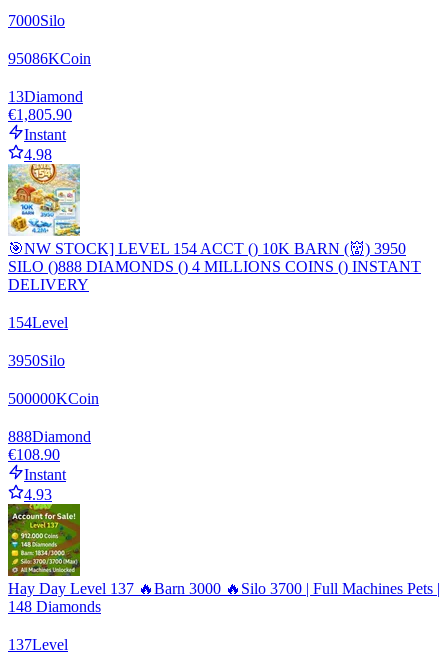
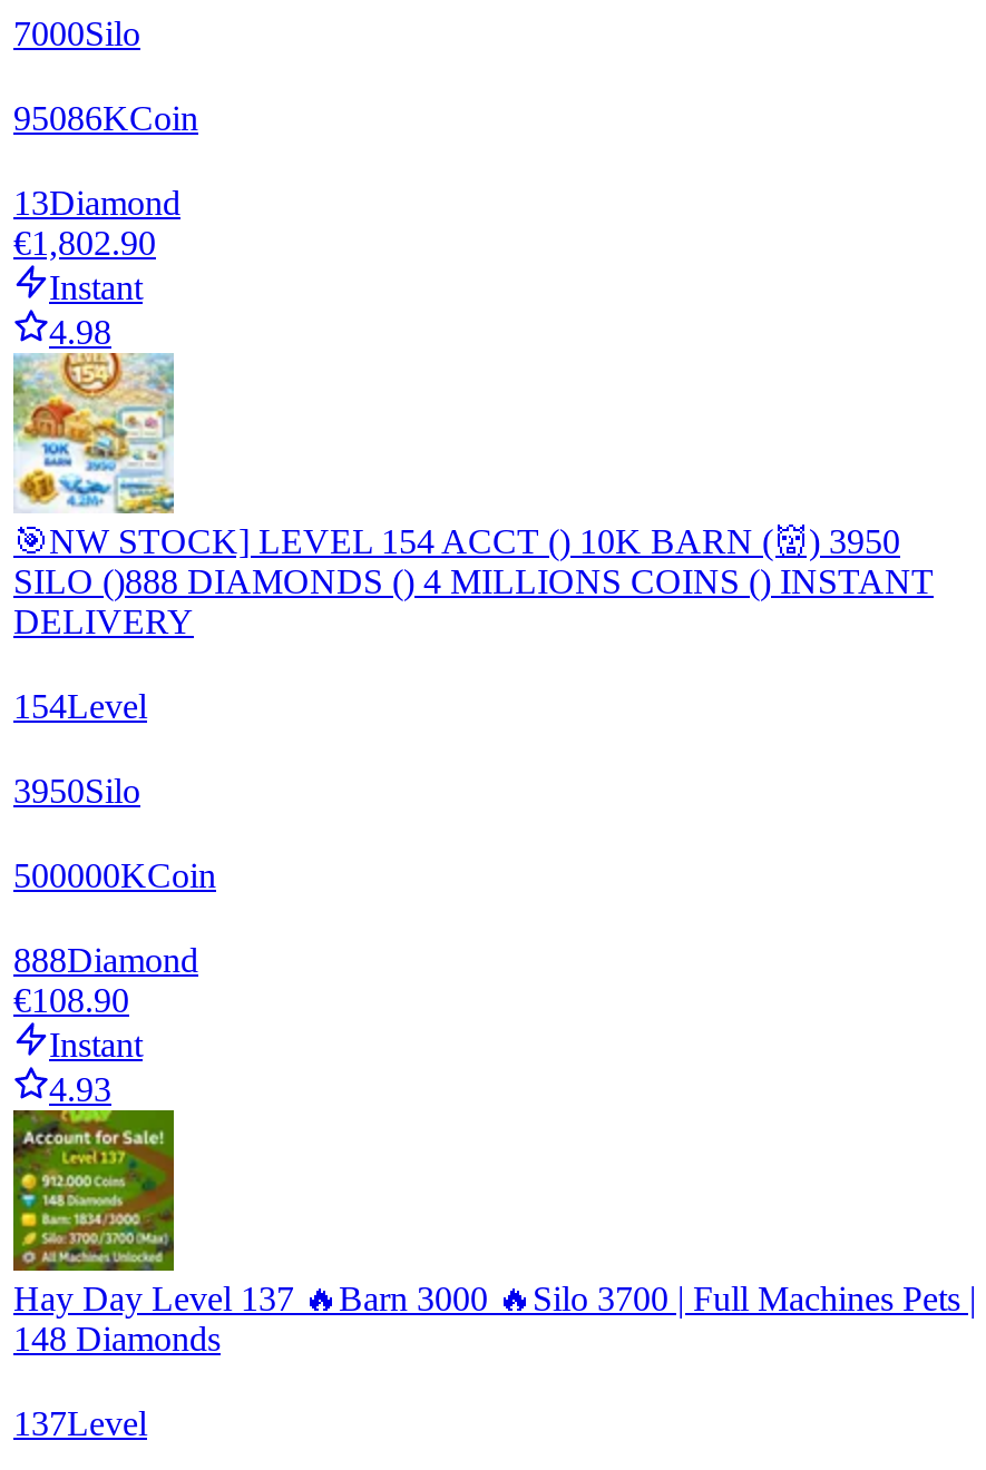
[8,106,72,123] €1,805.90 -> [13,225,156,262] €1,802.90

